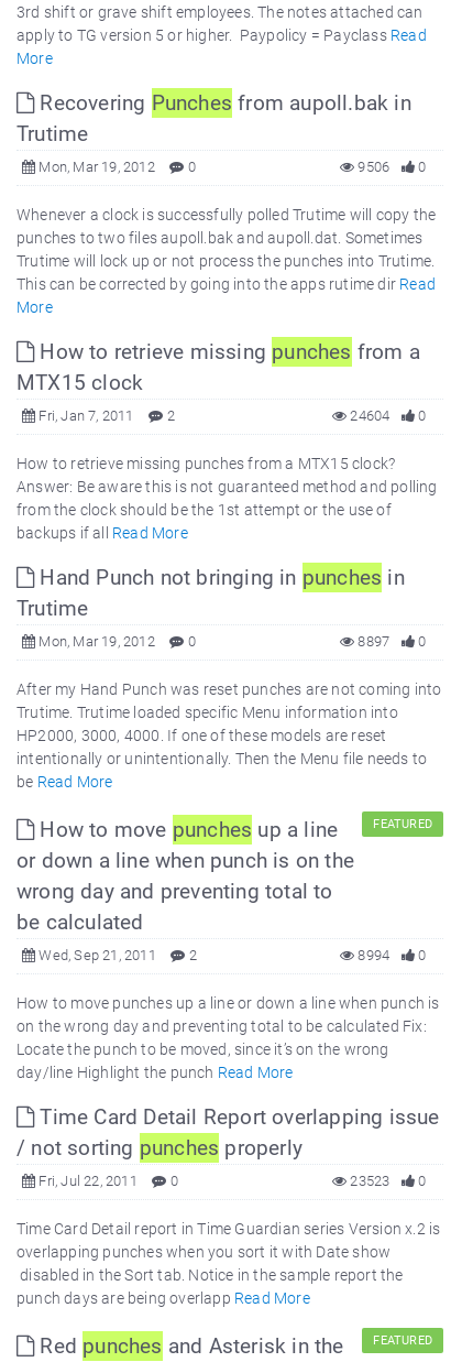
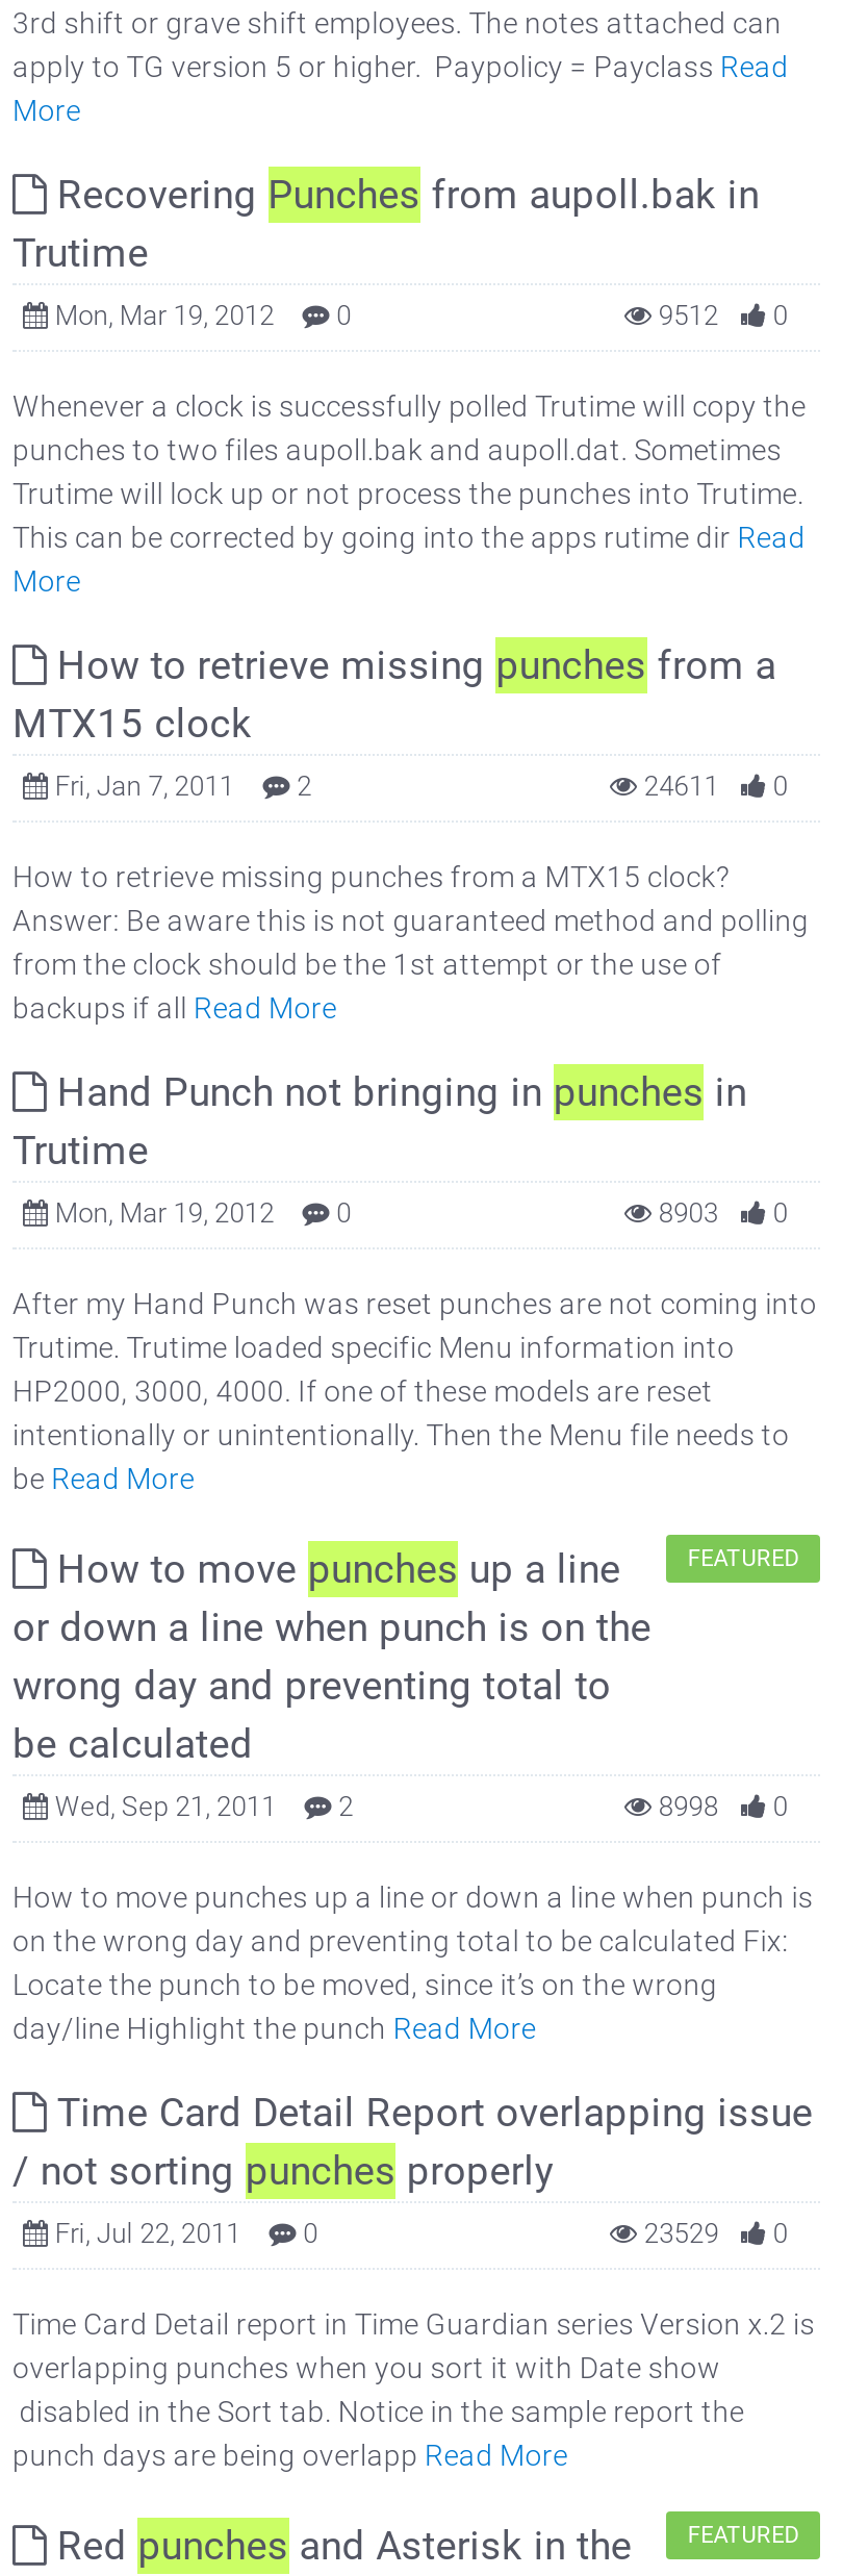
[354,159,426,175] 9506 0 -> [652,300,788,331] 9512 0
[347,407,426,424] 24604 0 -> [637,771,788,802] 24611 0
[354,633,426,650] 8897 0 -> [652,1197,788,1229] 8903 0
[354,947,426,963] 8994 0 -> [652,1791,788,1822] 8998 0
[347,1173,426,1189] 23523 0 -> [637,2218,788,2249] 23529 0

